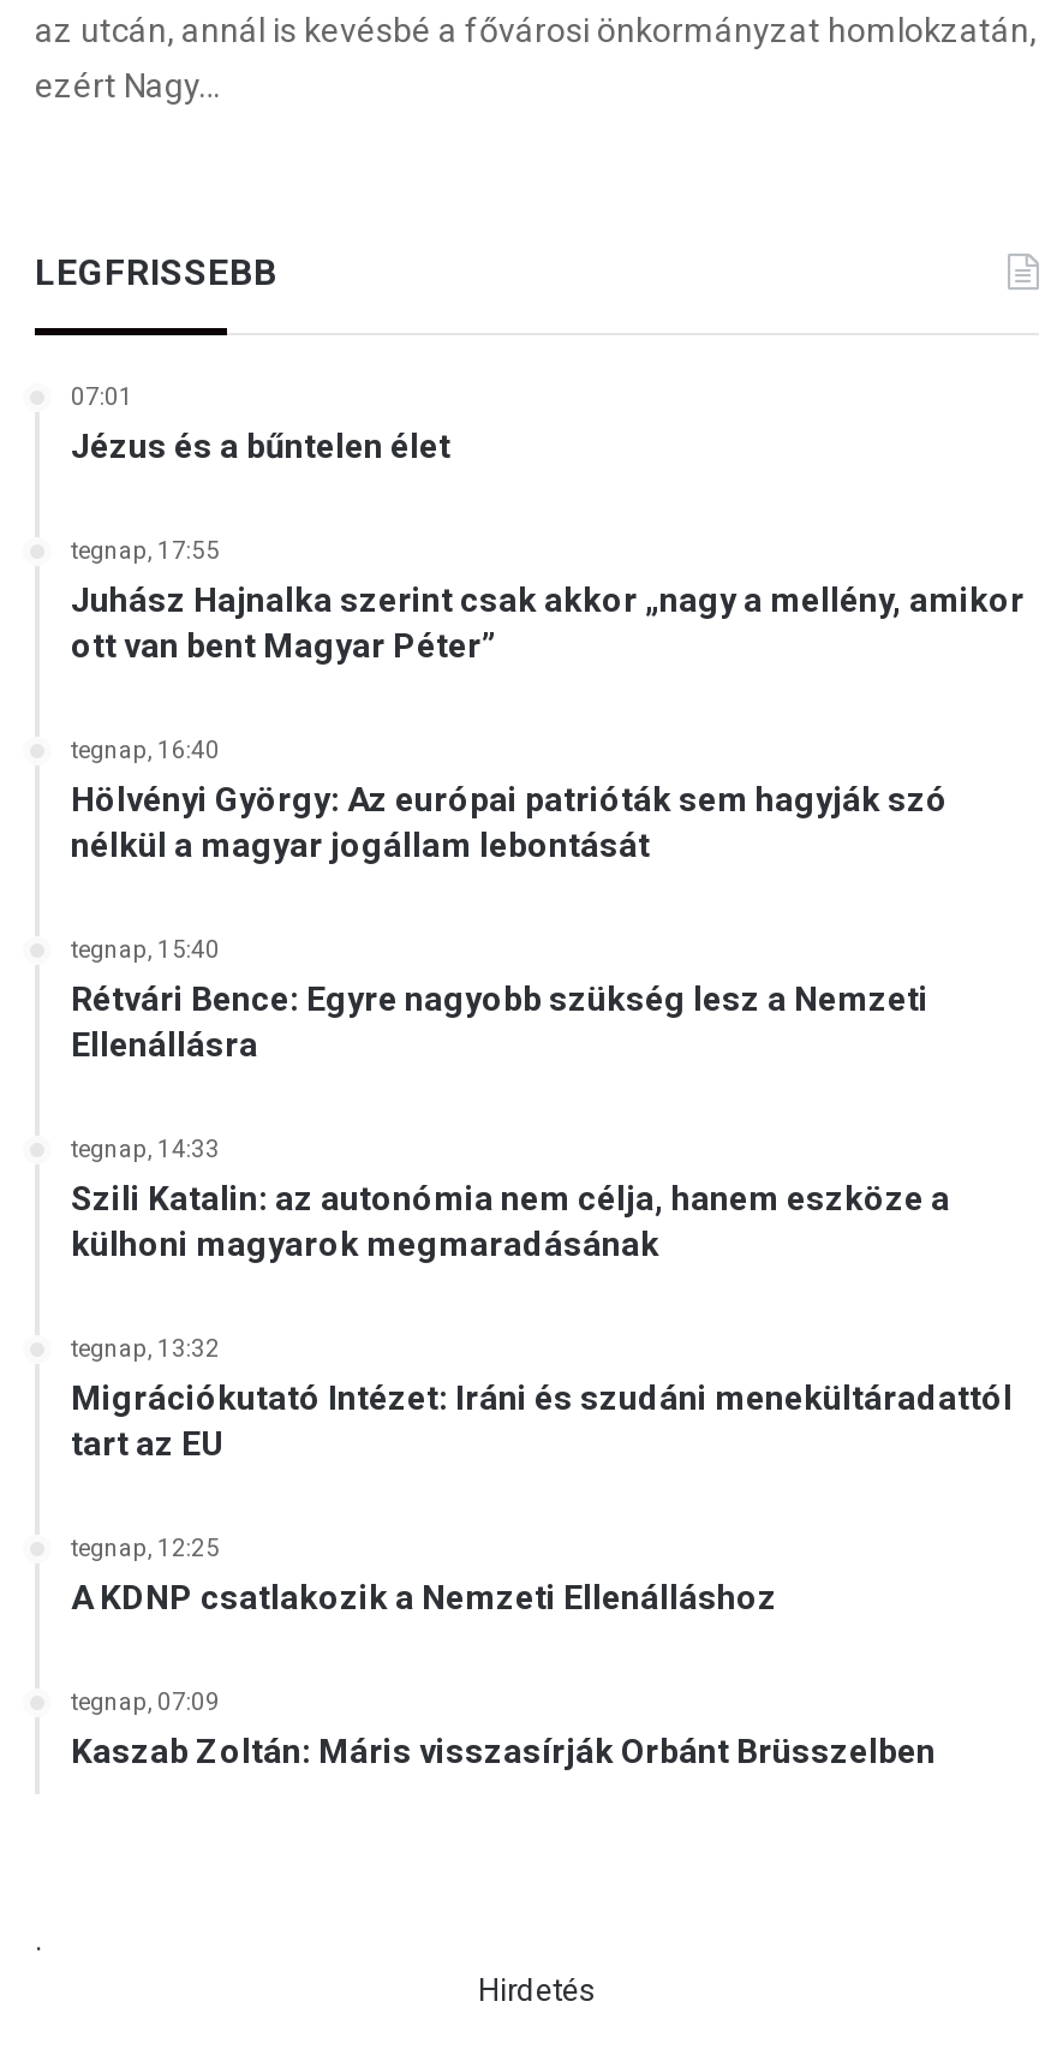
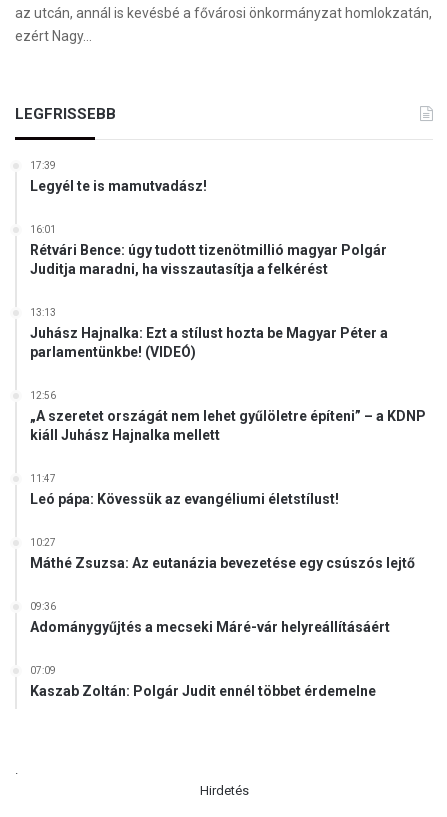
[71,384,450,466] 07:01 | Jézus és a bűntelen élet -> [30,160,207,194] 17:39 | Legyél te is mamutvadász!
[71,538,1025,665] tegnap, 17:55 | Juhász Hajnalka szerint csak akkor „nagy a mellény, amikor | ott van bent Magyar Péter” -> [30,224,387,277] 16:01 | Rétvári Bence: úgy tudott tizenötmillió magyar Polgár | Juditja maradni, ha visszautasítja a felkérést
[71,737,948,865] tegnap, 16:40 | Hölvényi György: Az európai patrióták sem hagyják szó | nélkül a magyar jogállam lebontását -> [30,307,388,360] 13:13 | Juhász Hajnalka: Ezt a stílust hozta be Magyar Péter a | parlamentünkbe! (VIDEÓ)
[71,937,928,1064] tegnap, 15:40 | Rétvári Bence: Egyre nagyobb szükség lesz a Nemzeti | Ellenállásra -> [30,390,426,443] 12:56 | „A szeretet országát nem lehet gyűlöletre építeni” – a KDNP | kiáll Juhász Hajnalka mellett
[71,1136,950,1264] tegnap, 14:33 | Szili Katalin: az autonómia nem célja, hanem eszköze a | külhoni magyarok megmaradásának -> [30,473,339,507] 11:47 | Leó pápa: Kövessük az evangéliumi életstílust!
[71,1336,1013,1463] tegnap, 13:32 | Migrációkutató Intézet: Iráni és szudáni menekültáradattól | tart az EU -> [30,537,415,571] 10:27 | Máthé Zsuzsa: Az eutanázia bevezetése egy csúszós lejtő
[71,1535,777,1617] tegnap, 12:25 | A KDNP csatlakozik a Nemzeti Ellenálláshoz -> [30,601,390,635] 09:36 | Adománygyűjtés a mecseki Máré-vár helyreállításáért
[71,1689,936,1771] tegnap, 07:09 | Kaszab Zoltán: Máris visszasírják Orbánt Brüsszelben -> [30,665,376,699] 07:09 | Kaszab Zoltán: Polgár Judit ennél többet érdemelne

